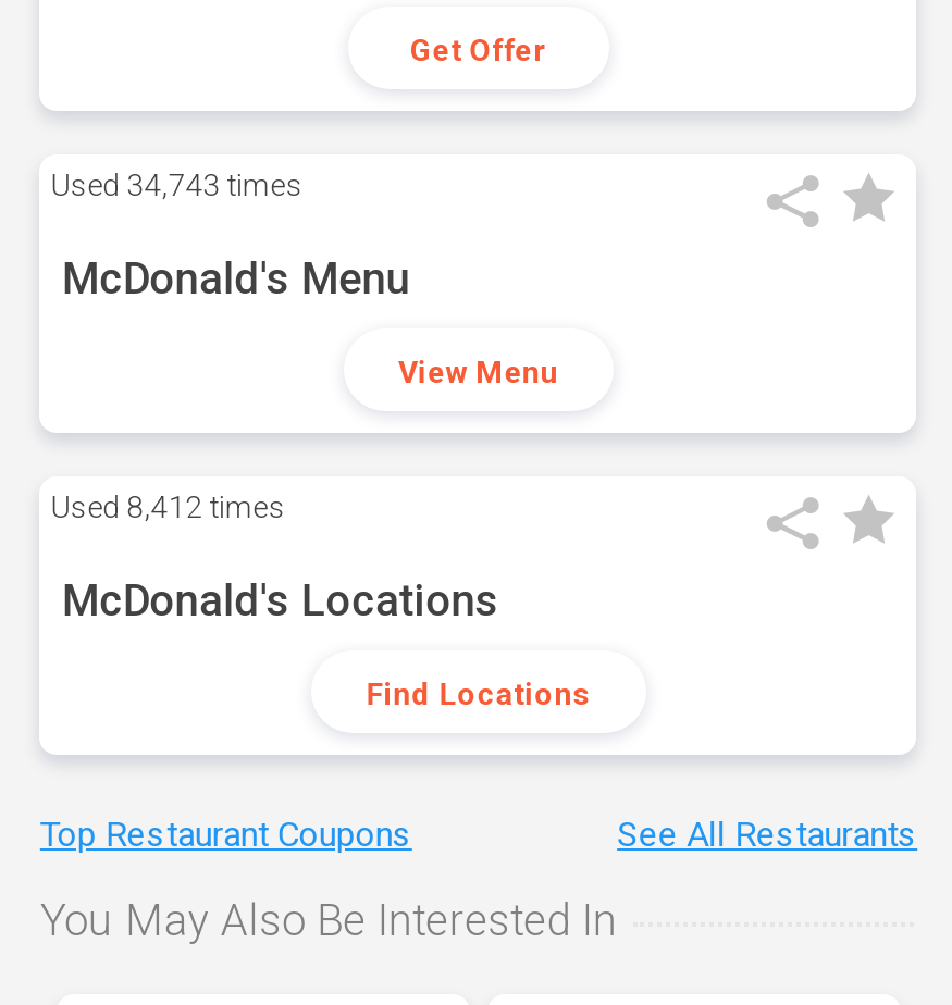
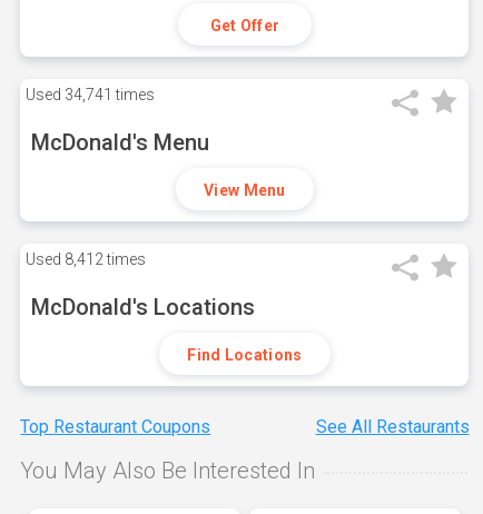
[51,167,303,202] Used 34,743 times -> [26,86,155,103] Used 34,741 times

